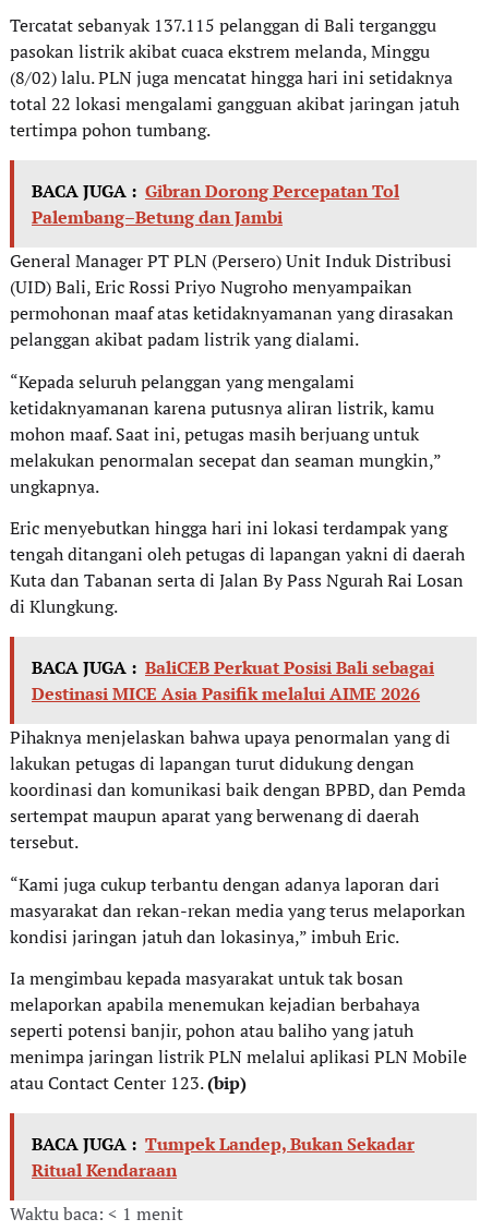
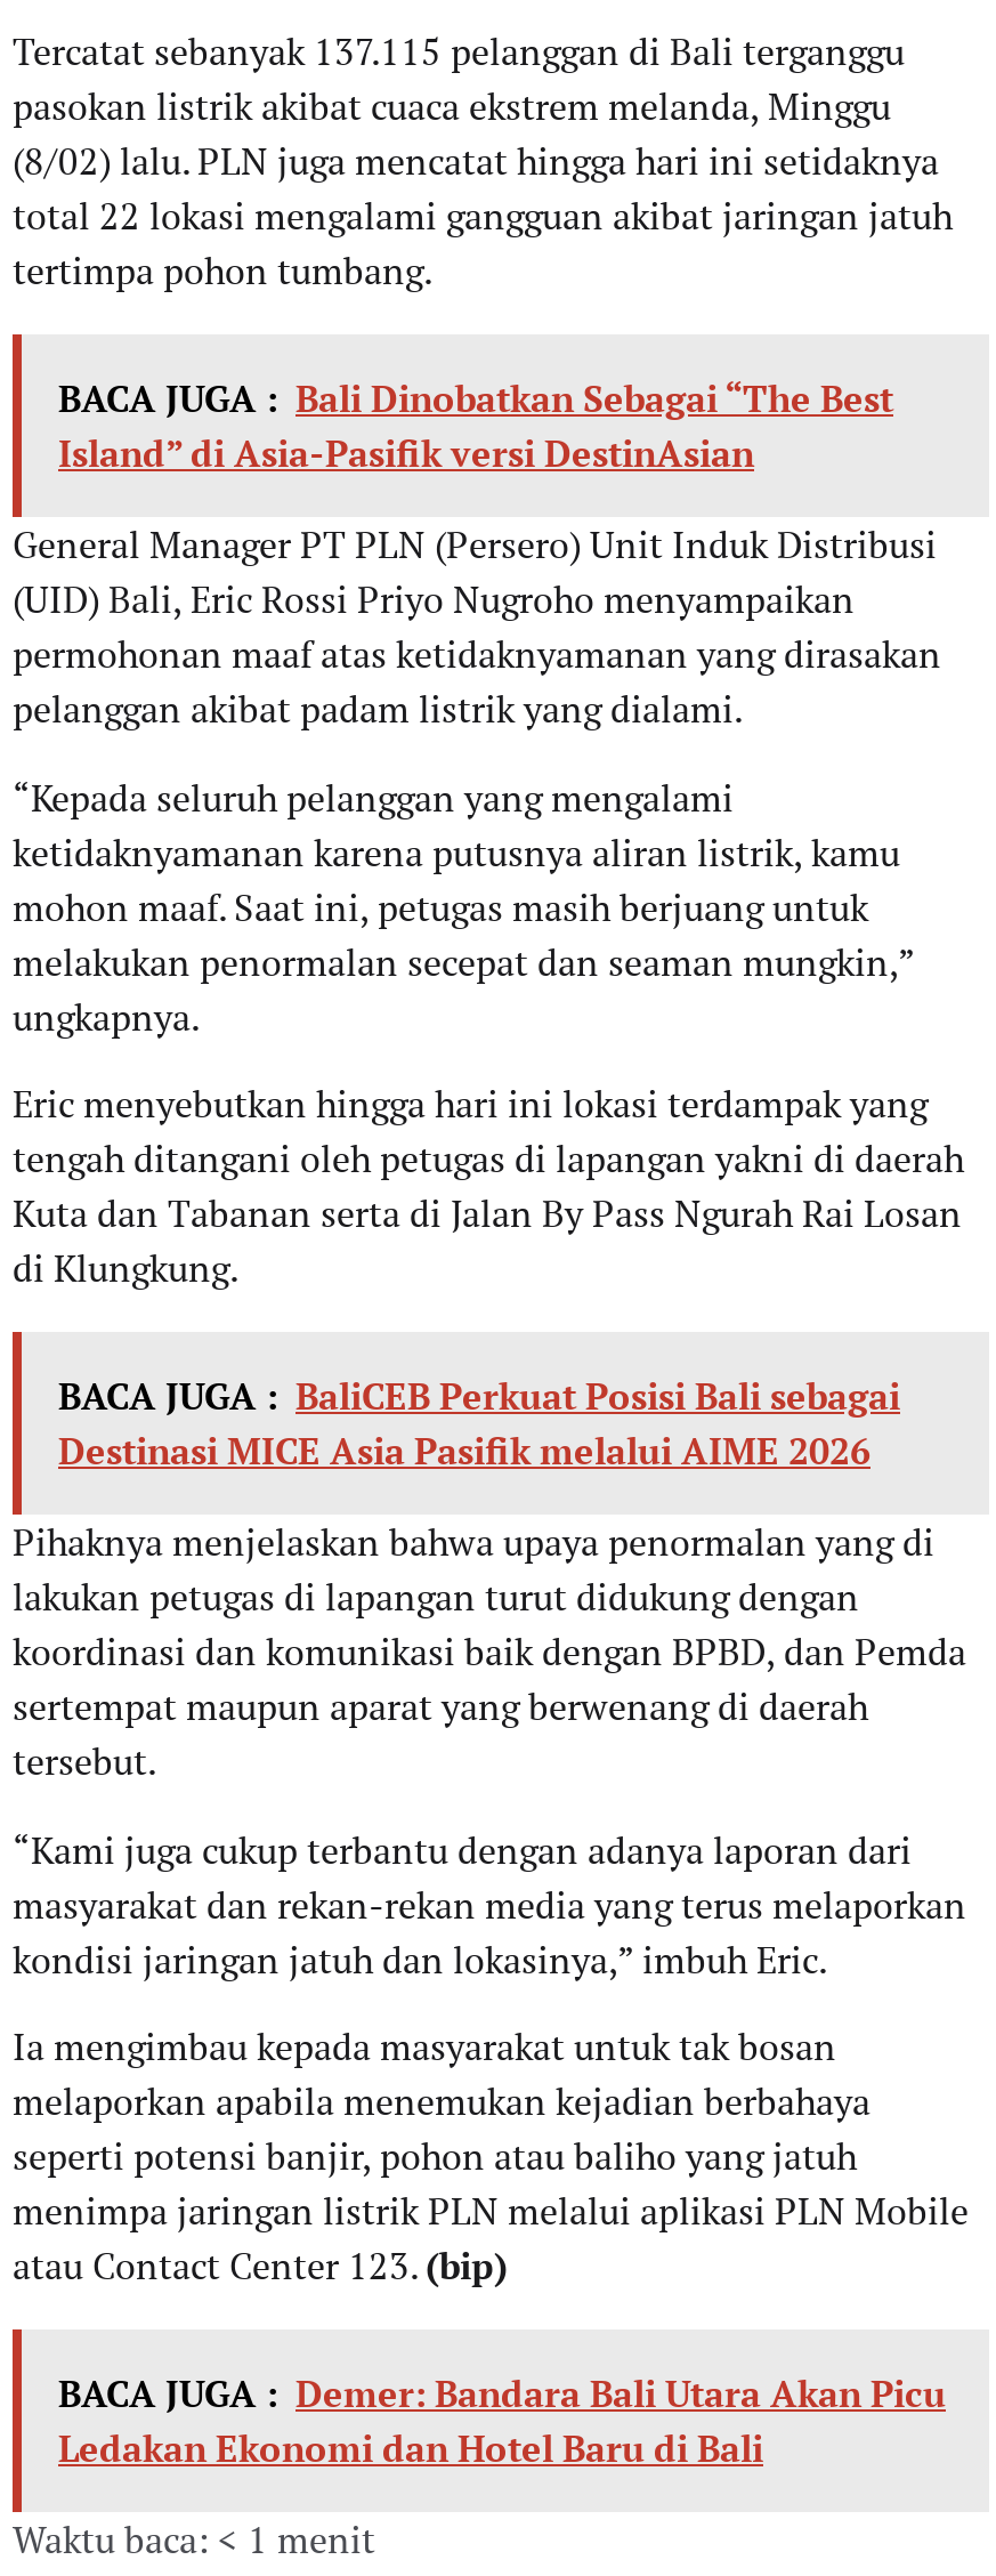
[32,179,399,229] BACA JUGA : Gibran Dorong Percepatan Tol | Palembang–Betung dan Jambi -> [58,374,893,479] BACA JUGA : Bali Dinobatkan Sebagai “The Best | Island” di Asia-Pasifik versi DestinAsian
[32,1132,415,1182] BACA JUGA : Tumpek Landep, Bukan Sekadar | Ritual Kendaraan -> [58,2368,946,2473] BACA JUGA : Demer: Bandara Bali Utara Akan Picu | Ledakan Ekonomi dan Hotel Baru di Bali

